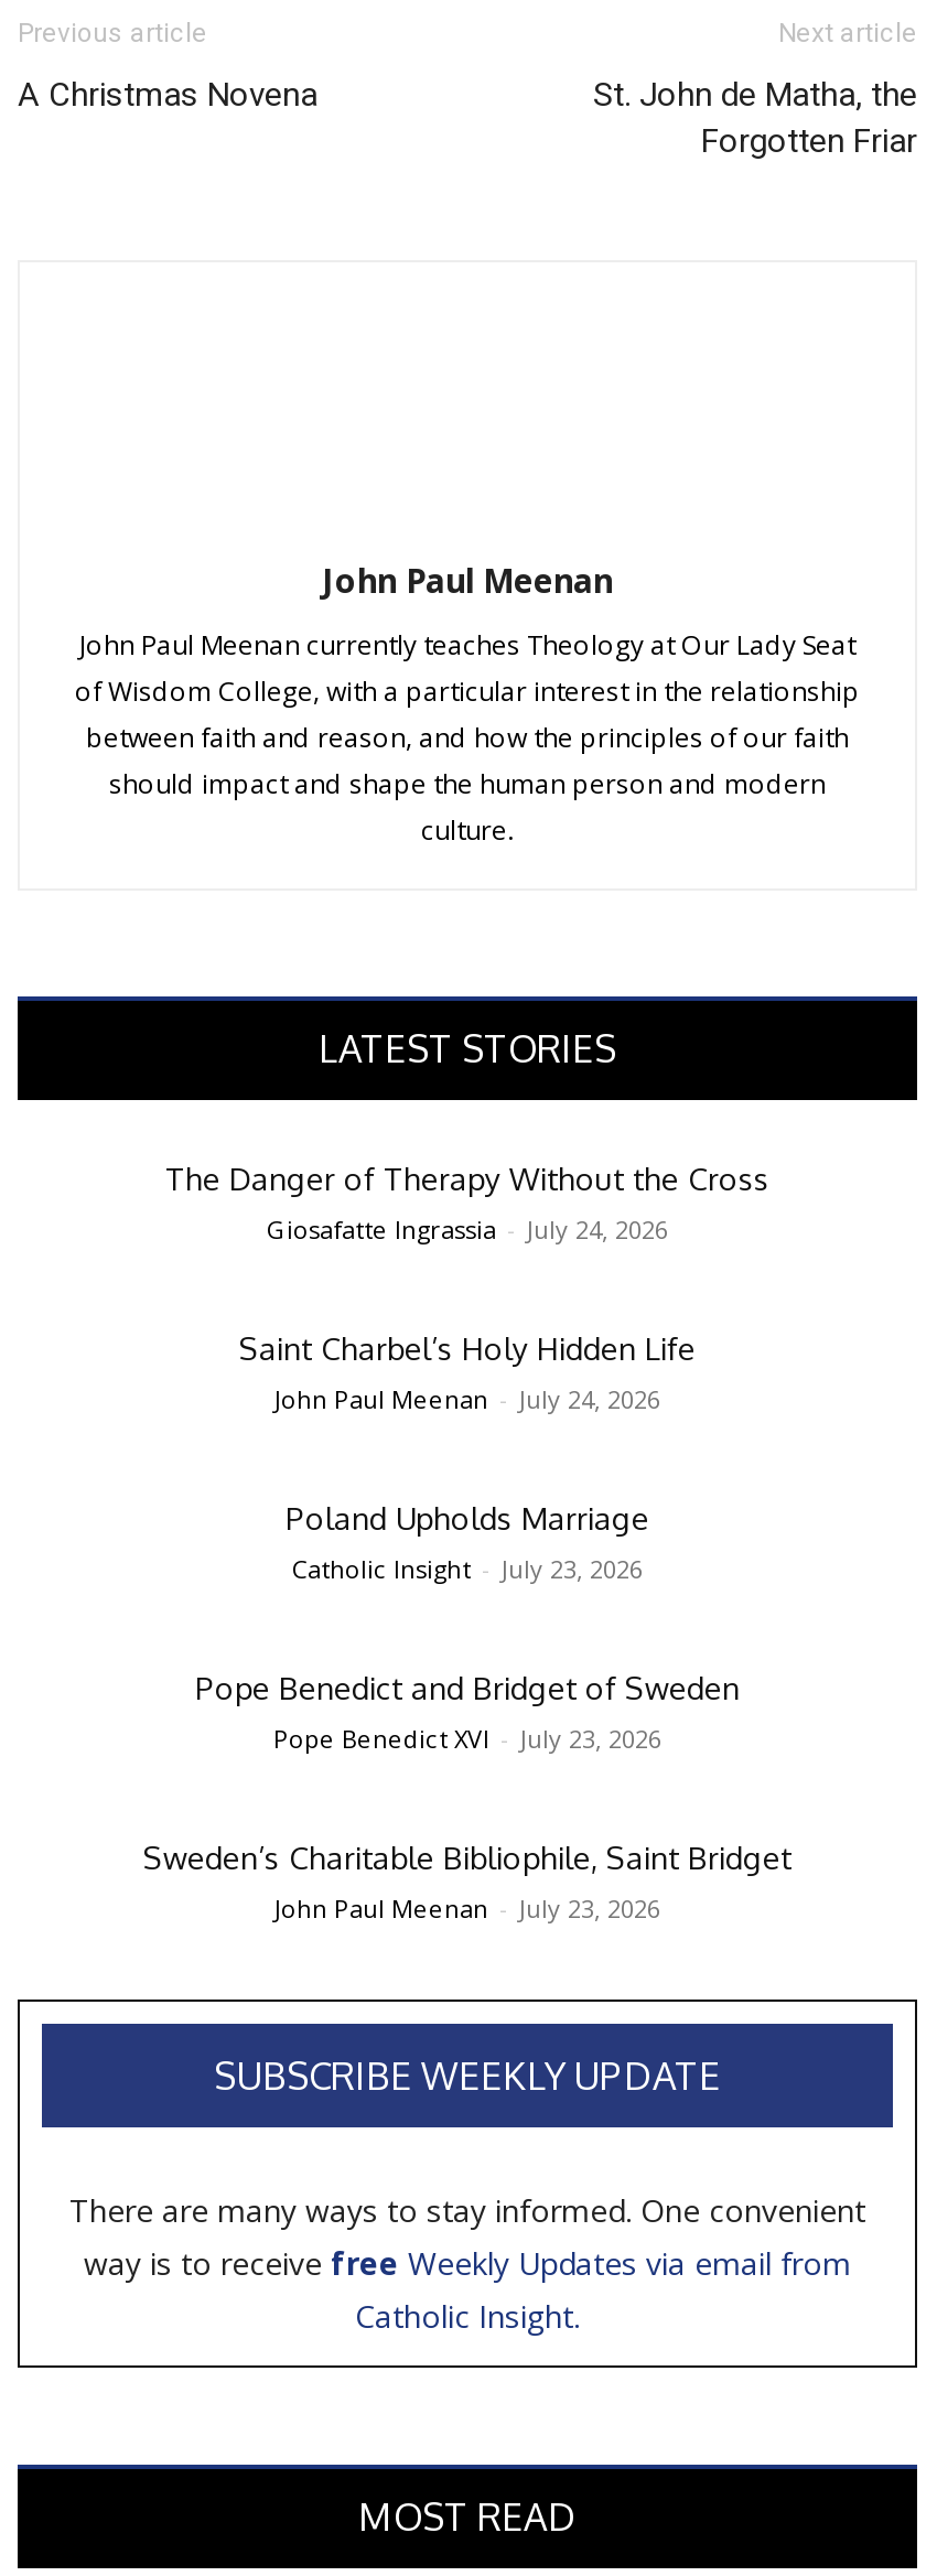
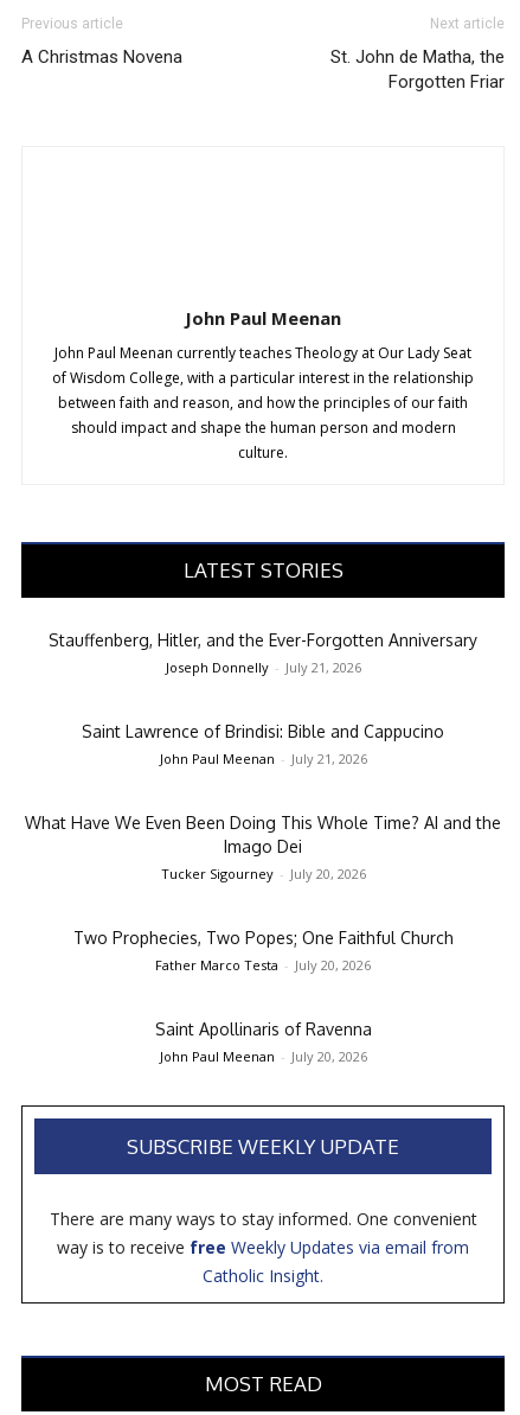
[165,1160,769,1246] The Danger of Therapy Without the Cross | Giosafatte Ingrassia - July 24, 2026 -> [49,630,477,676] Stauffenberg, Hitler, and the Ever-Forgotten Anniversary | Joseph Donnelly - July 21, 2026
[239,1329,696,1415] Saint Charbel’s Holy Hidden Life | John Paul Meenan - July 24, 2026 -> [82,721,444,767] Saint Lawrence of Brindisi: Bible and Cappucino | John Paul Meenan - July 21, 2026
[286,1499,649,1585] Poland Upholds Marriage | Catholic Insight - July 23, 2026 -> [25,812,501,882] What Have We Even Been Doing This Whole Time? AI and the | Imago Dei | Tucker Sigourney - July 20, 2026
[195,1669,740,1755] Pope Benedict and Bridget of Sweden | Pope Benedict XVI - July 23, 2026 -> [73,928,453,974] Two Prophecies, Two Popes; One Faithful Church | Father Marco Testa - July 20, 2026
[143,1839,791,1925] Sweden’s Charitable Bibliophile, Saint Bridget | John Paul Meenan - July 23, 2026 -> [155,1019,371,1065] Saint Apollinaris of Ravenna | John Paul Meenan - July 20, 2026

